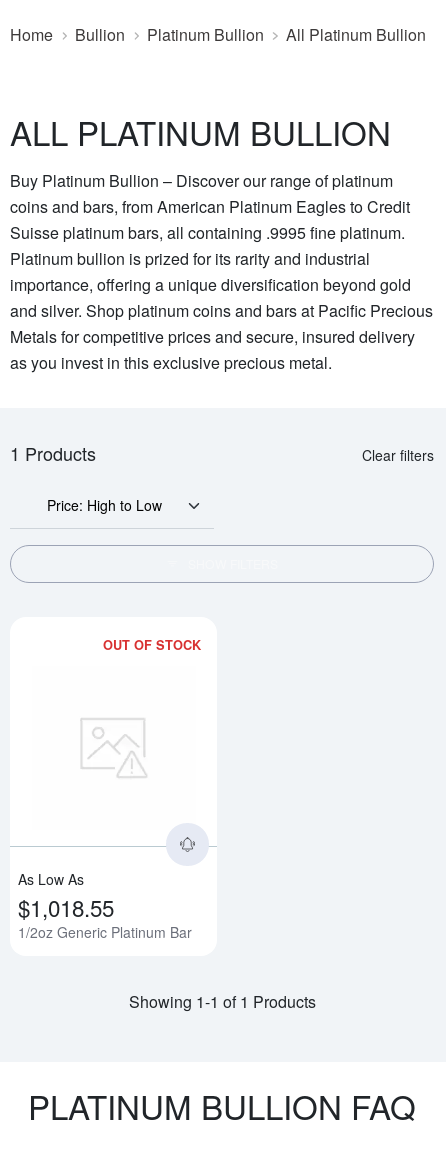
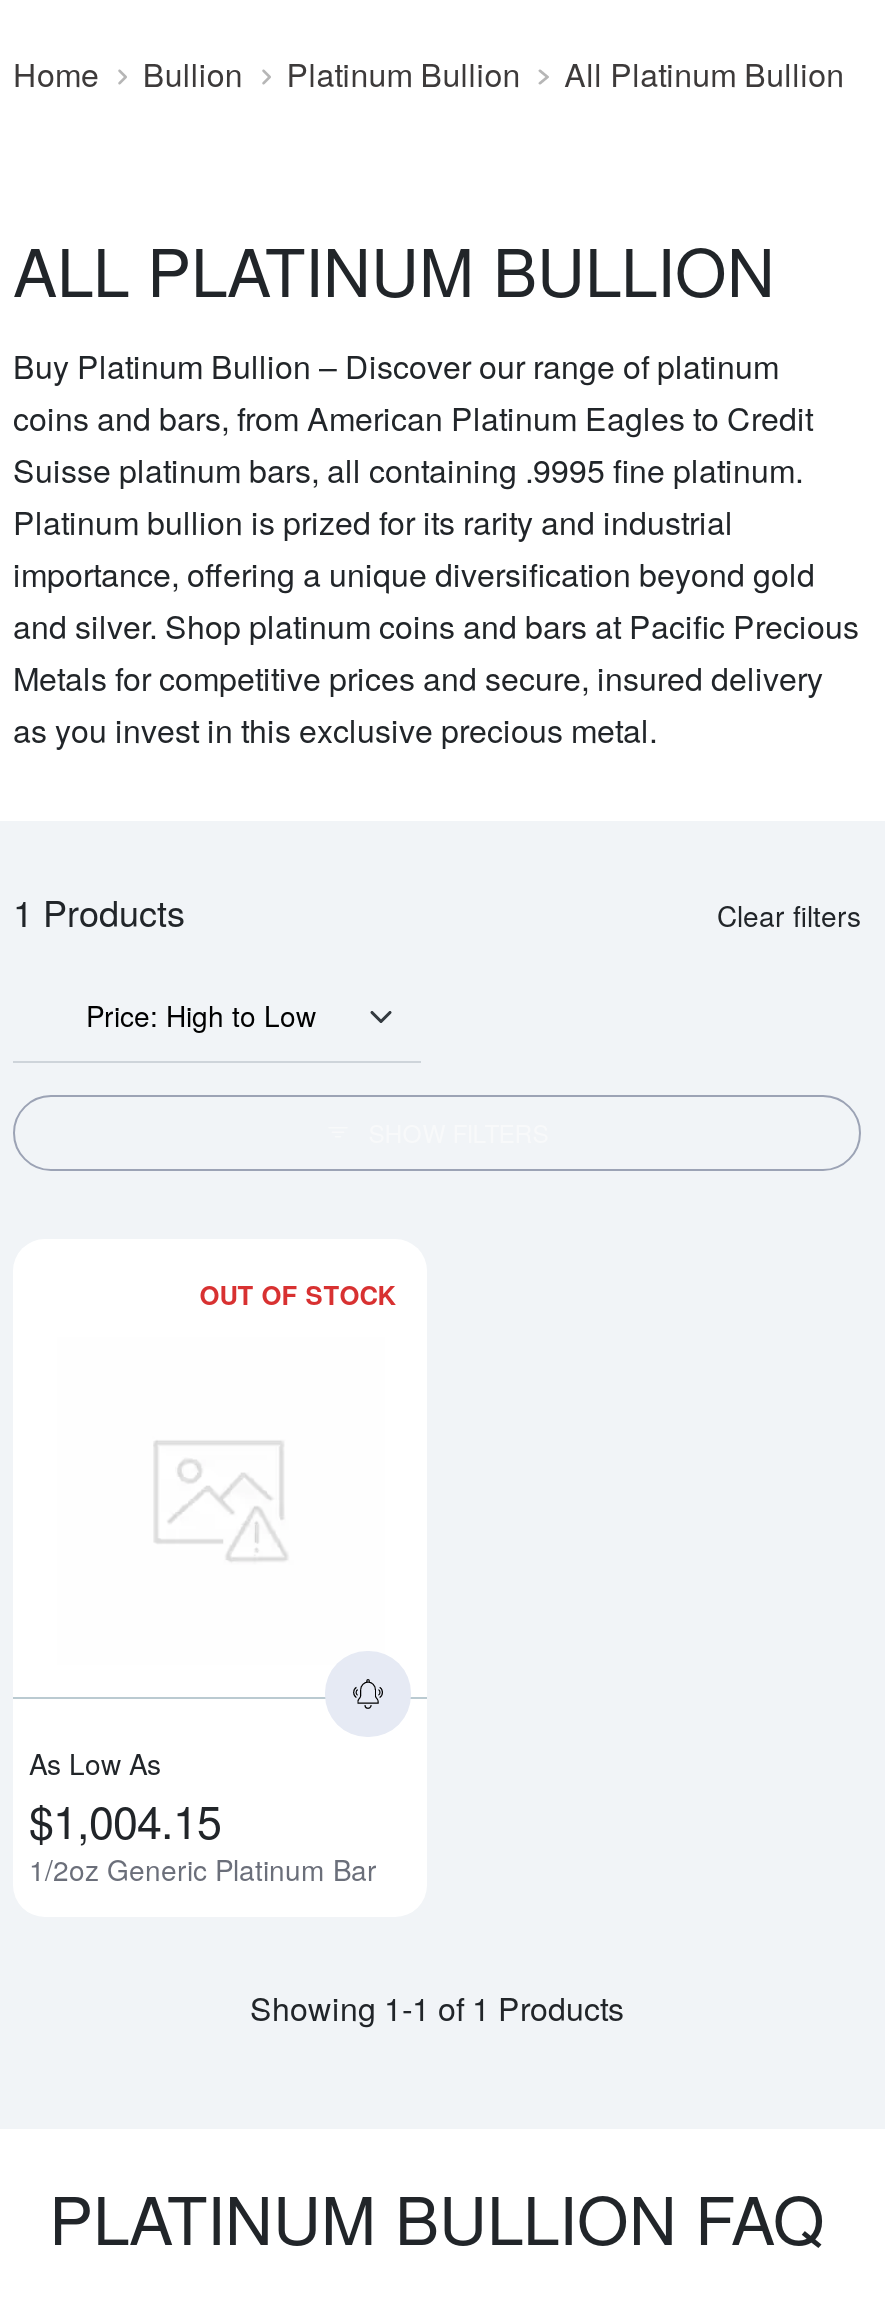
[18,891,114,923] $1,018.55 -> [29,1787,221,1851] $1,004.15

